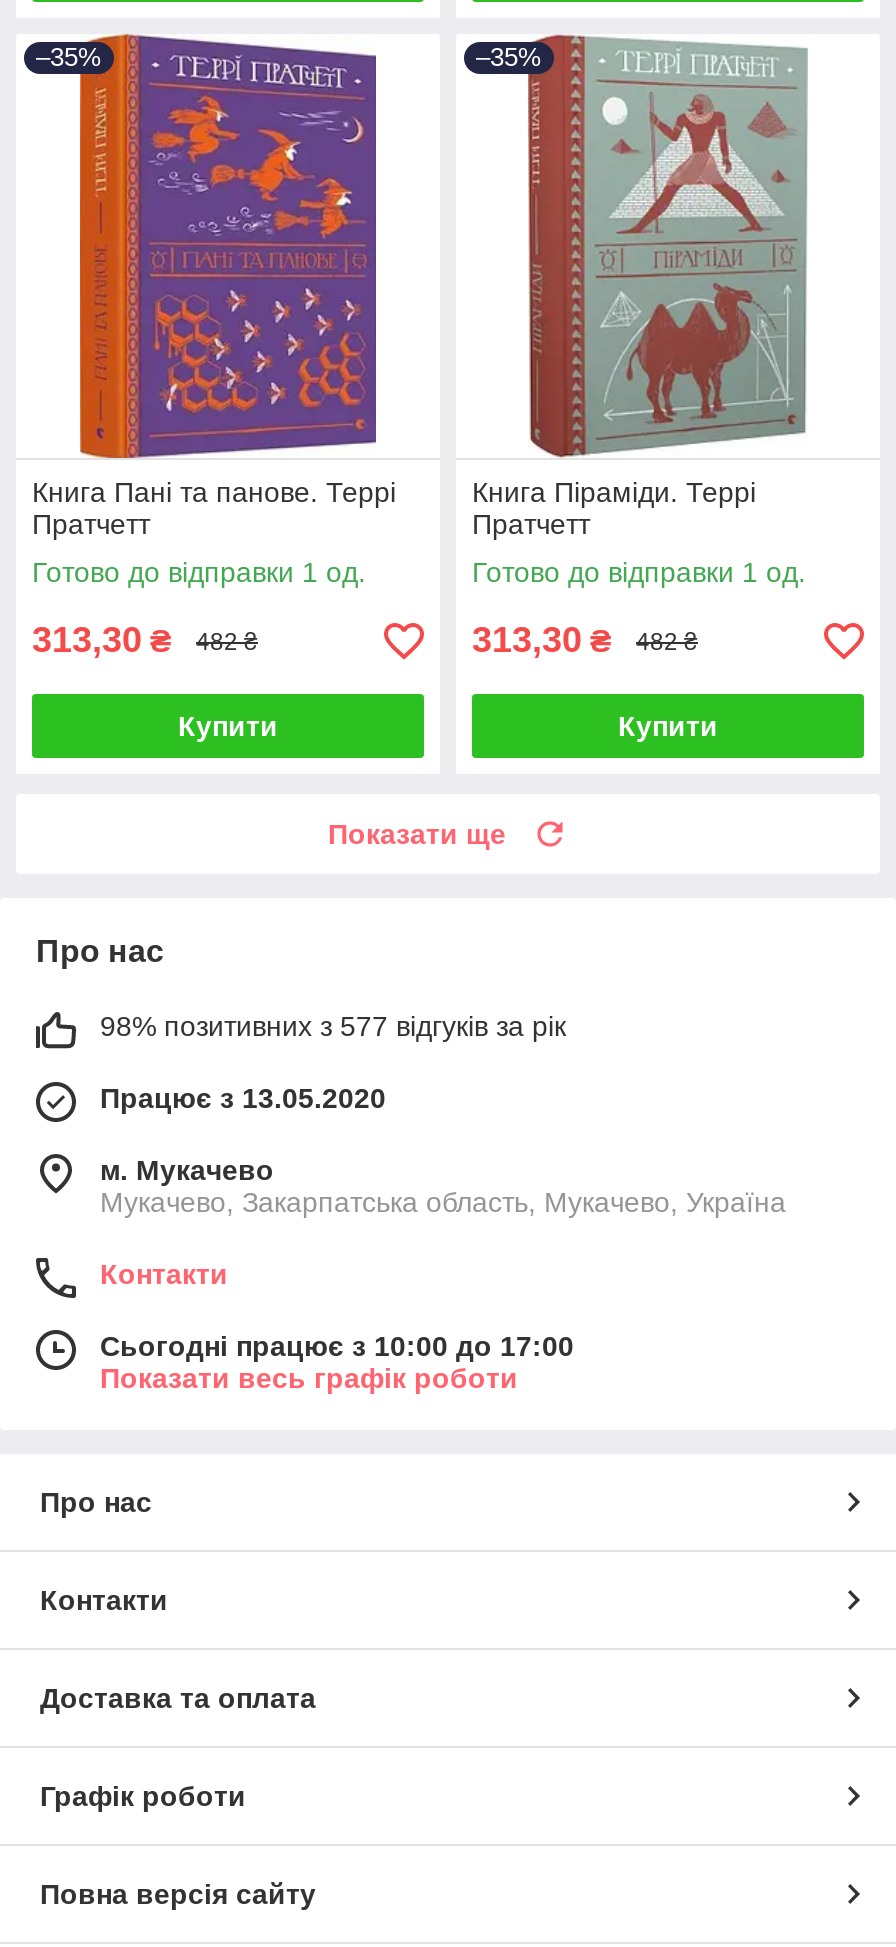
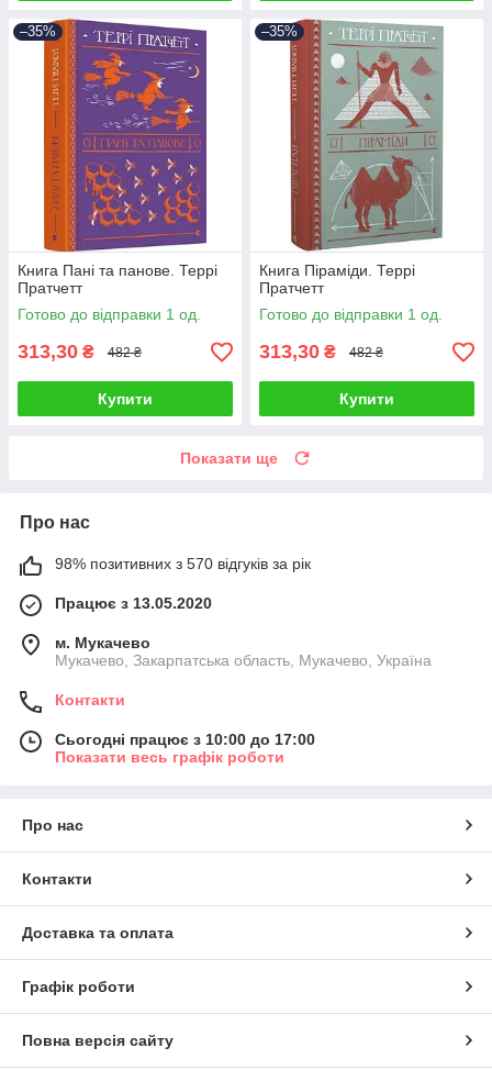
[100,1011,566,1043] 98% позитивних з 577 відгуків за рік -> [55,555,311,573] 98% позитивних з 570 відгуків за рік

